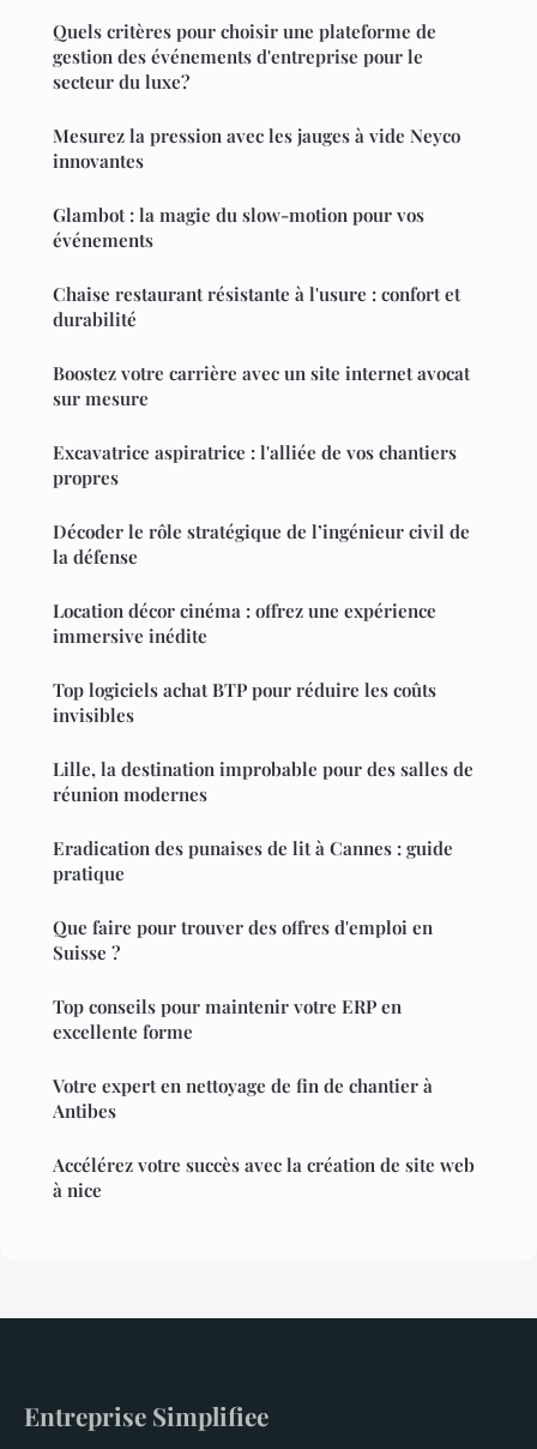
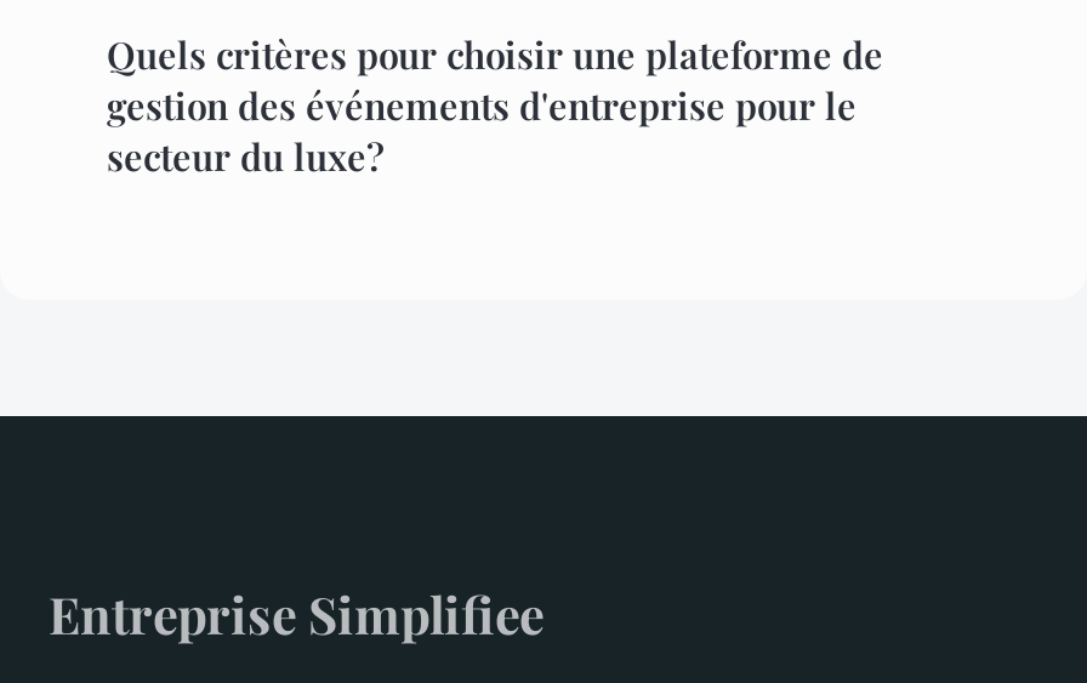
[53,124,475,1202] Mesurez la pression avec les jauges à vide Neyco | innovantes | Glambot : la magie du slow-motion pour vos | événements | Chaise restaurant résistante à l'usure : confort et | durabilité | Boostez votre carrière avec un site internet avocat | sur mesure | Excavatrice aspiratrice : l'alliée de vos chantiers | propres | Décoder le rôle stratégique de l’ingénieur civil de | la défense | Location décor cinéma : offrez une expérience | immersive inédite | Top logiciels achat BTP pour réduire les coûts | invisibles | Lille, la destination improbable pour des salles de | réunion modernes | Eradication des punaises de lit à Cannes : guide | pratique | Que faire pour trouver des offres d'emploi en | Suisse ? | Top conseils pour maintenir votre ERP en | excellente forme | Votre expert en nettoyage de fin de chantier à | Antibes | Accélérez votre succès avec la création de site web | à nice -> none

